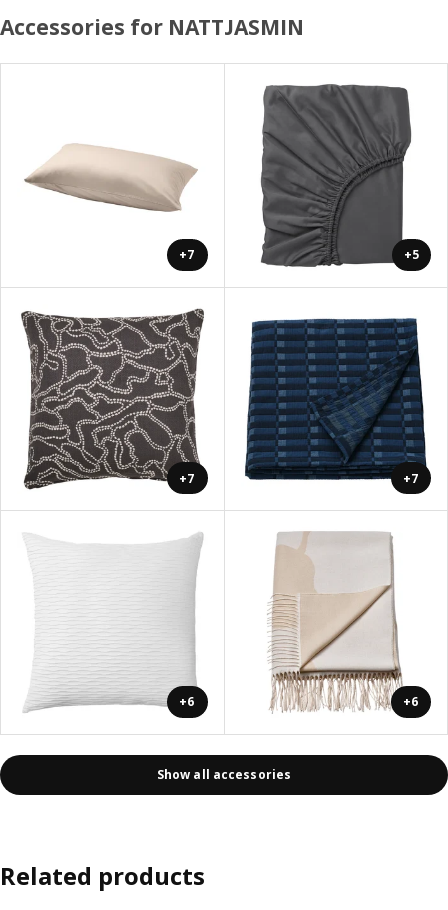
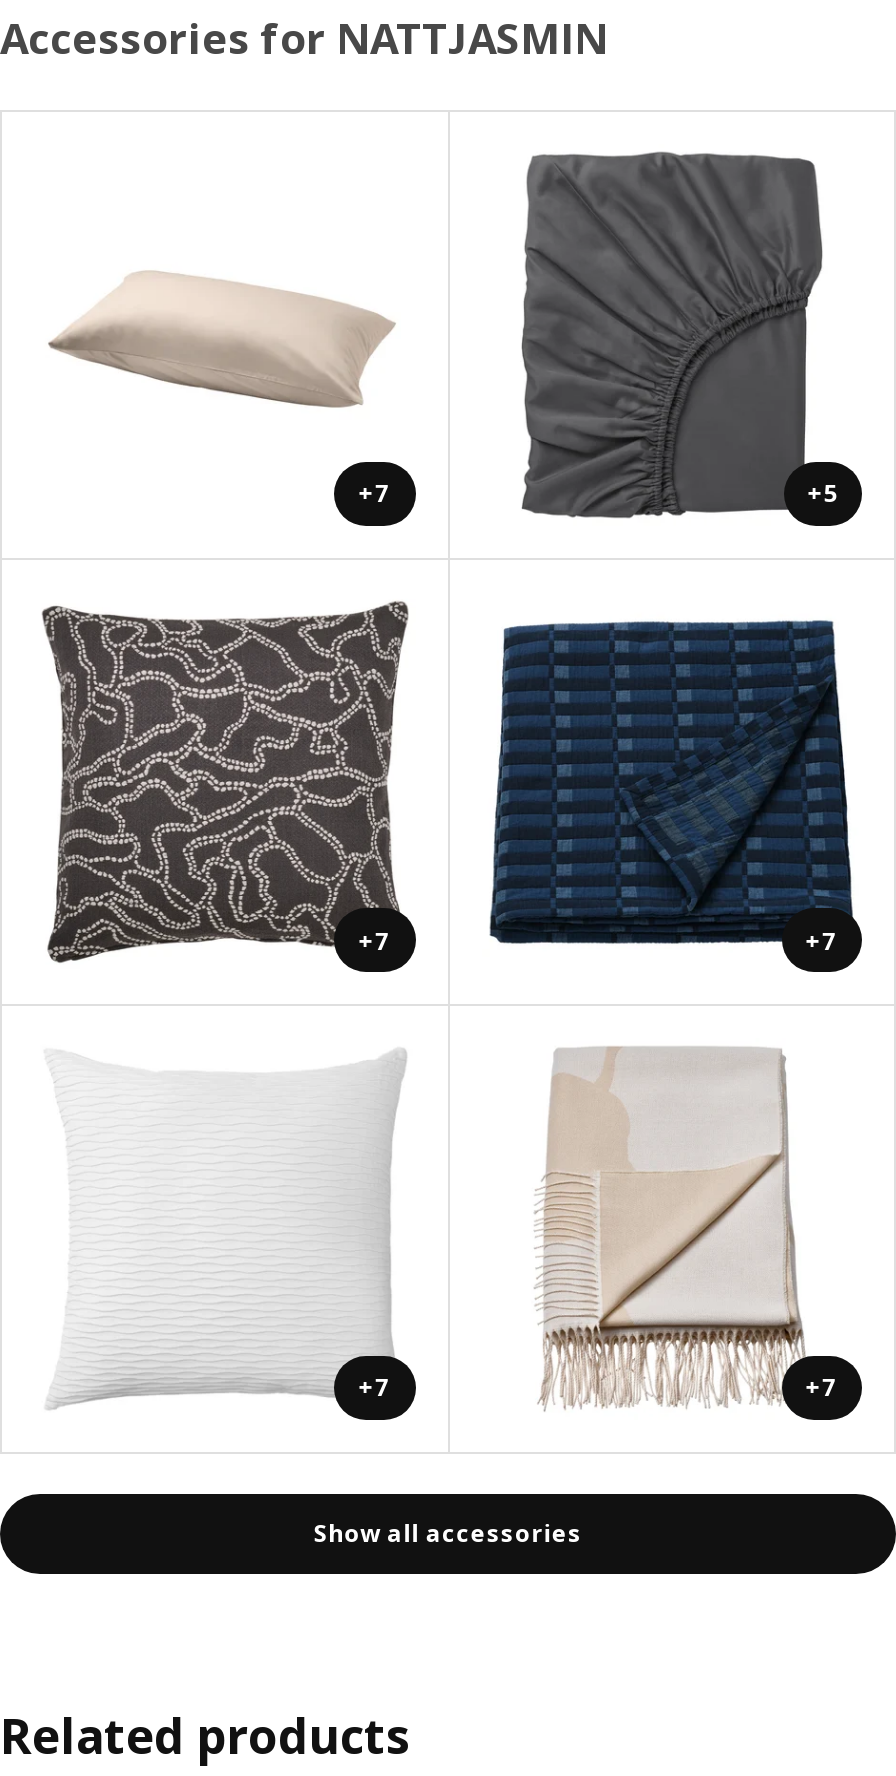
[179,693,195,710] +6 -> [359,1370,391,1404] +7
[403,693,419,710] +6 -> [806,1370,838,1404] +7

